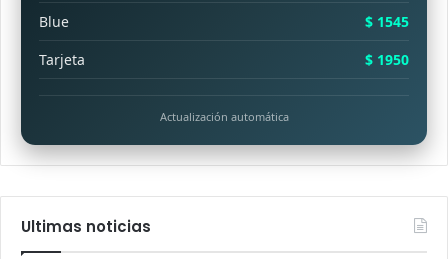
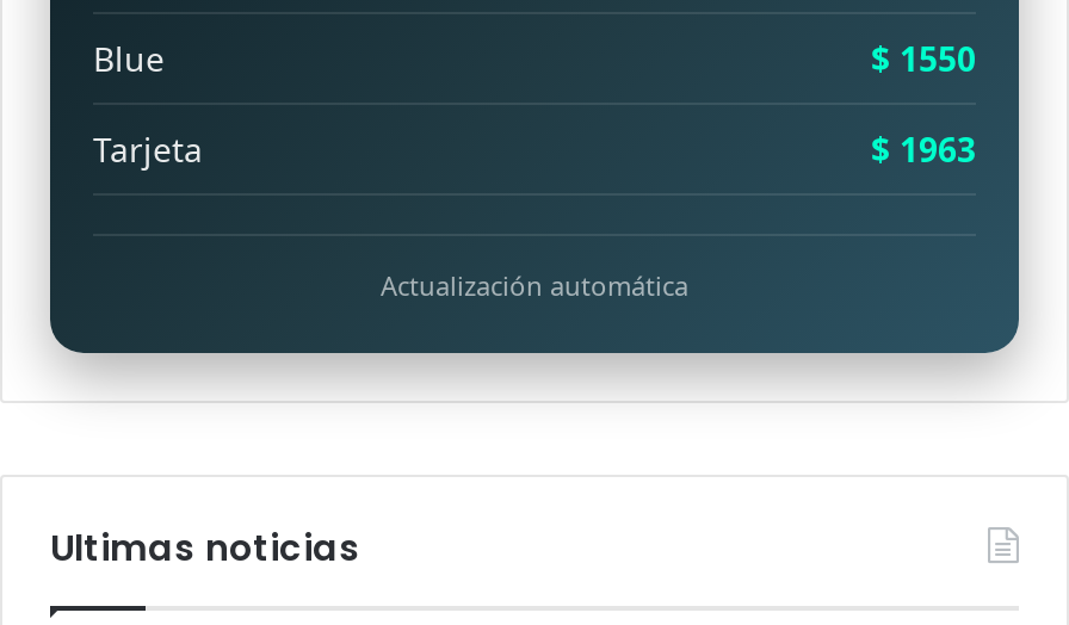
[365,12,409,31] $ 1545 -> [871,35,976,80] $ 1550
[365,50,409,69] $ 1950 -> [871,125,976,171] $ 1963

